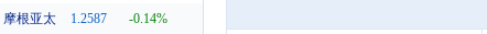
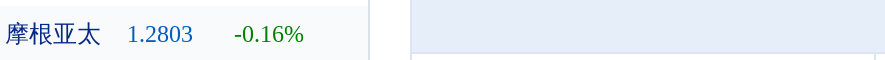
[70,11,106,26] 1.2587 -> [127,20,193,48] 1.2803
[129,11,167,26] -0.14% -> [234,20,304,48] -0.16%

